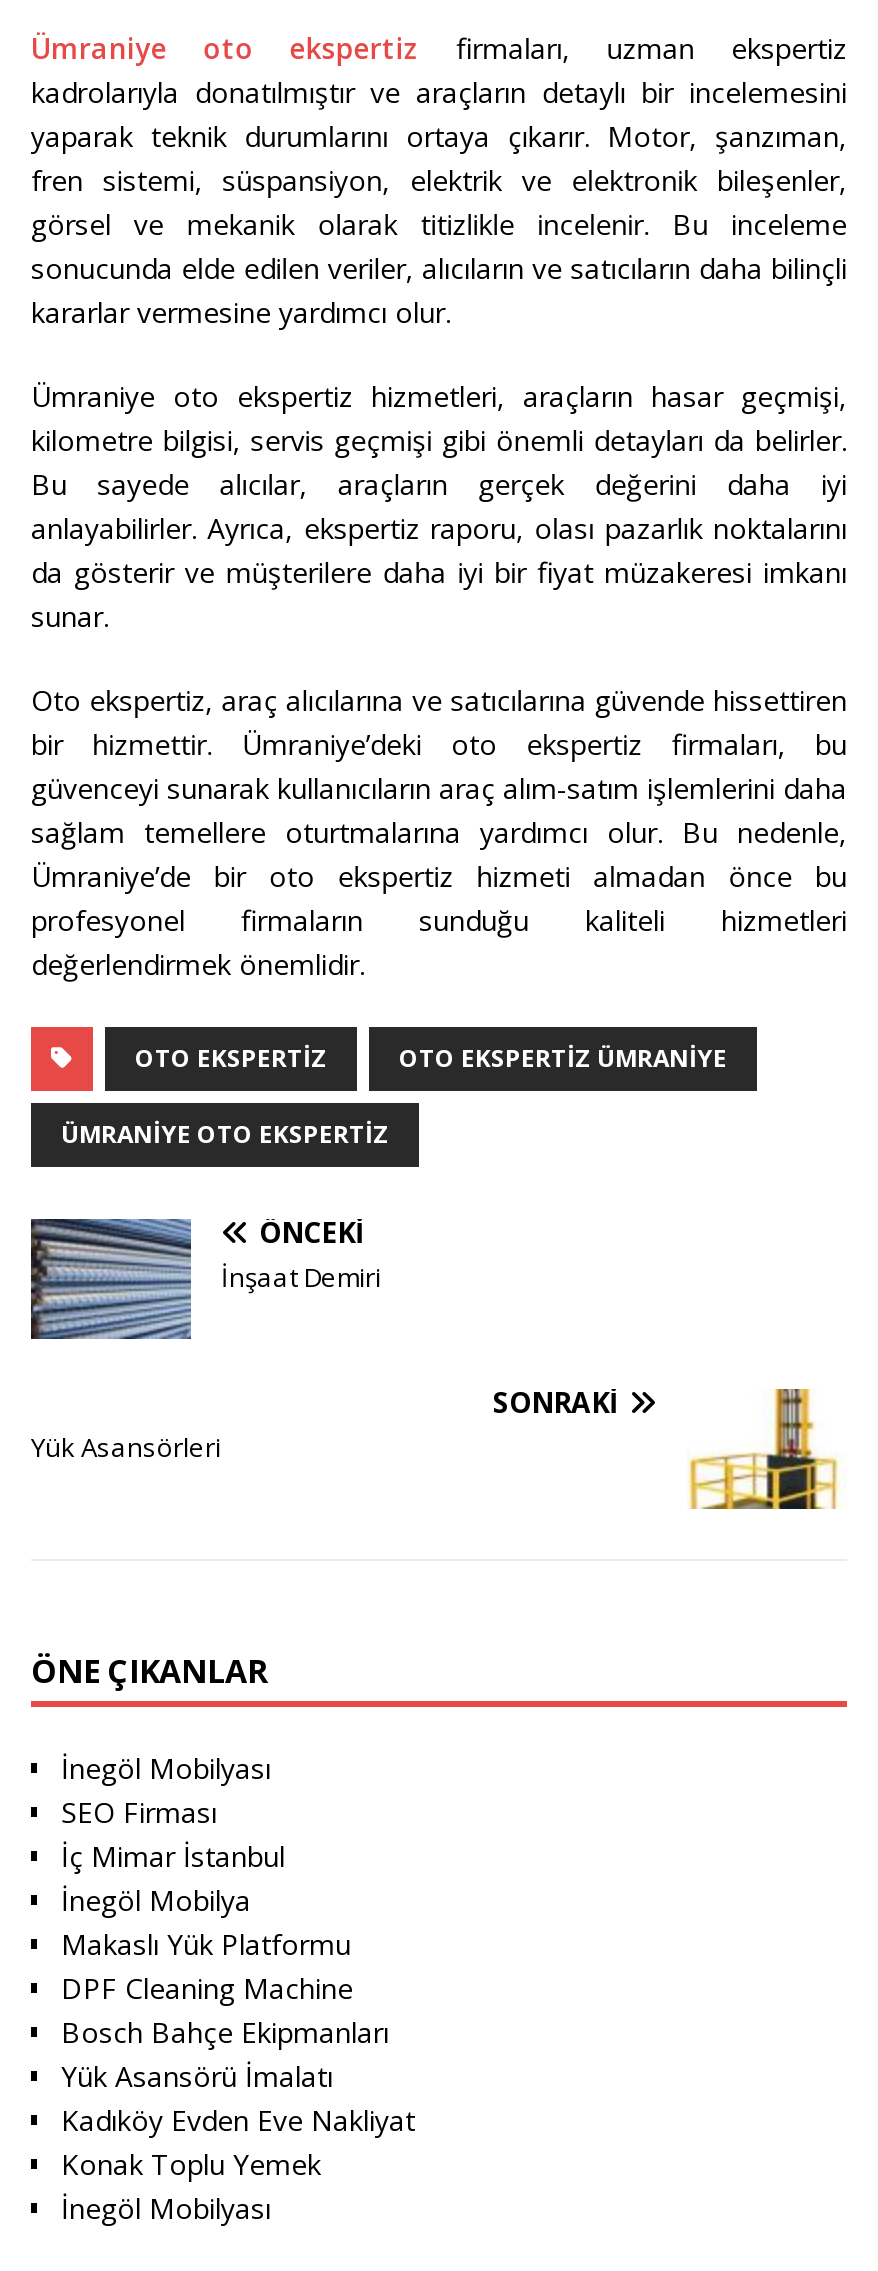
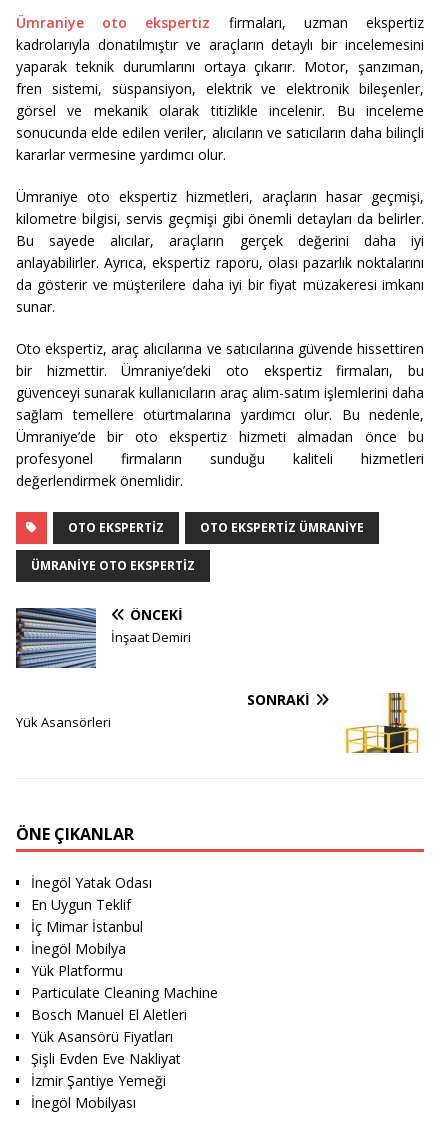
[61,1750,271,1832] İnegöl Mobilyası | SEO Firması -> [31,873,152,914] İnegöl Yatak Odası | En Uygun Teklif
[61,1926,415,2184] Makaslı Yük Platformu | DPF Cleaning Machine | Bosch Bahçe Ekipmanları | Yük Asansörü İmalatı | Kadıköy Evden Eve Nakliyat | Konak Toplu Yemek -> [31,961,218,1090] Yük Platformu | Particulate Cleaning Machine | Bosch Manuel El Aletleri | Yük Asansörü Fiyatları | Şişli Evden Eve Nakliyat | İzmir Şantiye Yemeği

